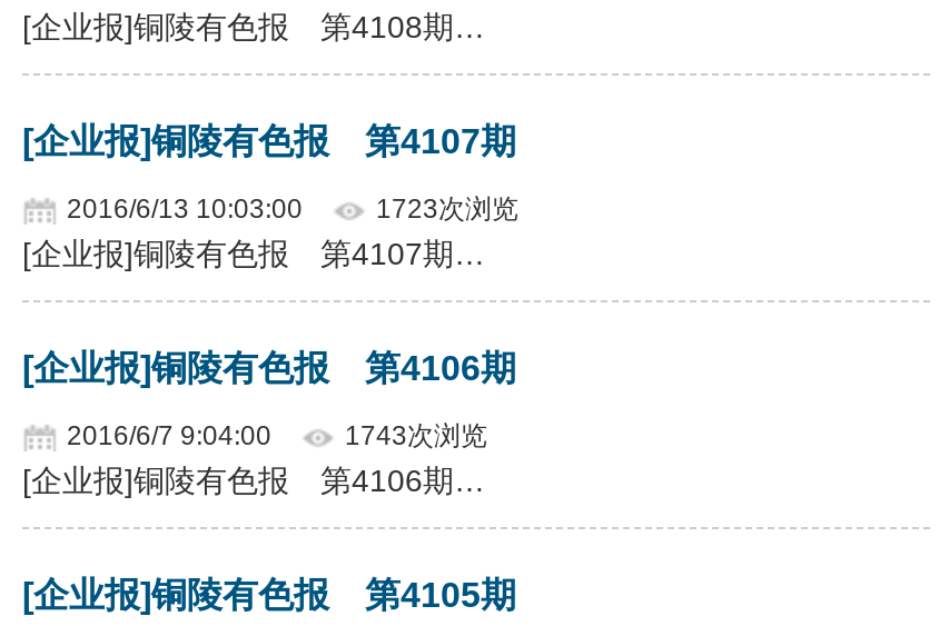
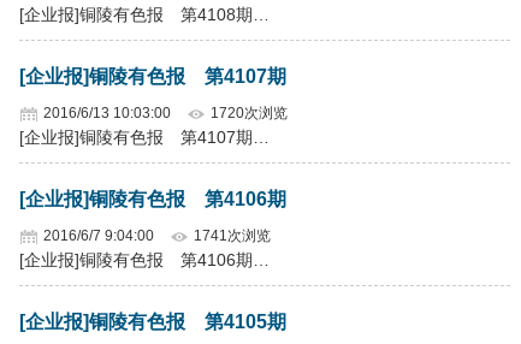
[376,193,518,225] 1723次浏览 -> [211,105,288,121] 1720次浏览
[345,420,487,451] 1743次浏览 -> [194,227,271,244] 1741次浏览

